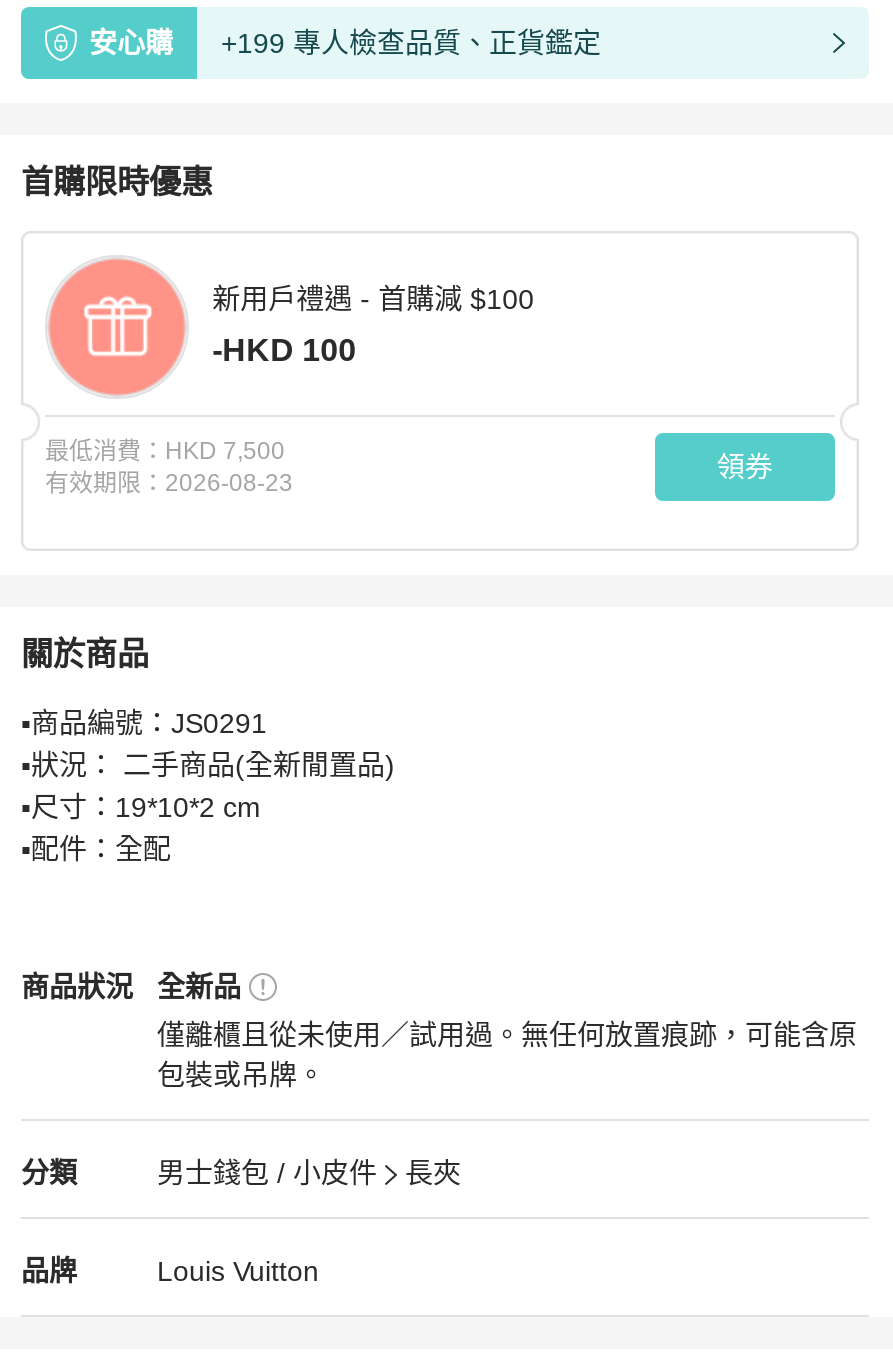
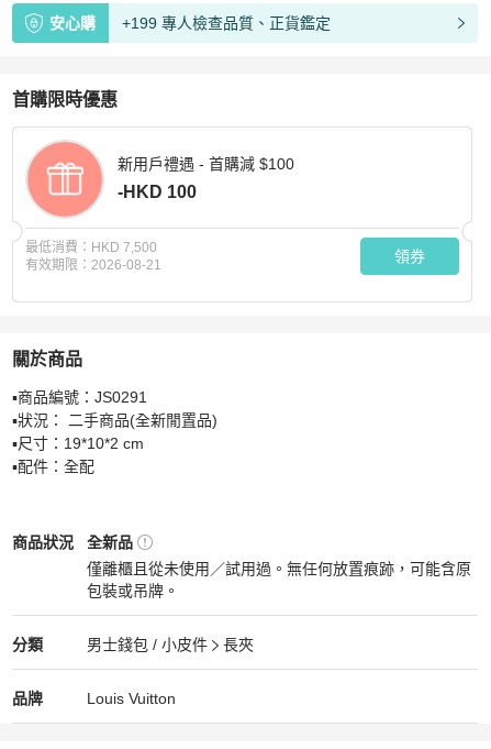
[45,468,293,496] 有效期限：2026-08-23 -> [25,257,161,272] 有效期限：2026-08-21

